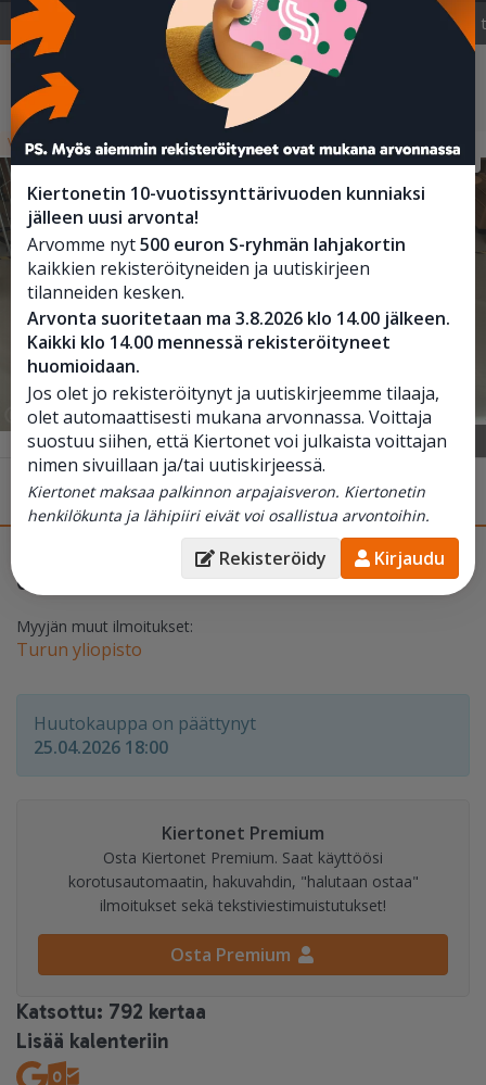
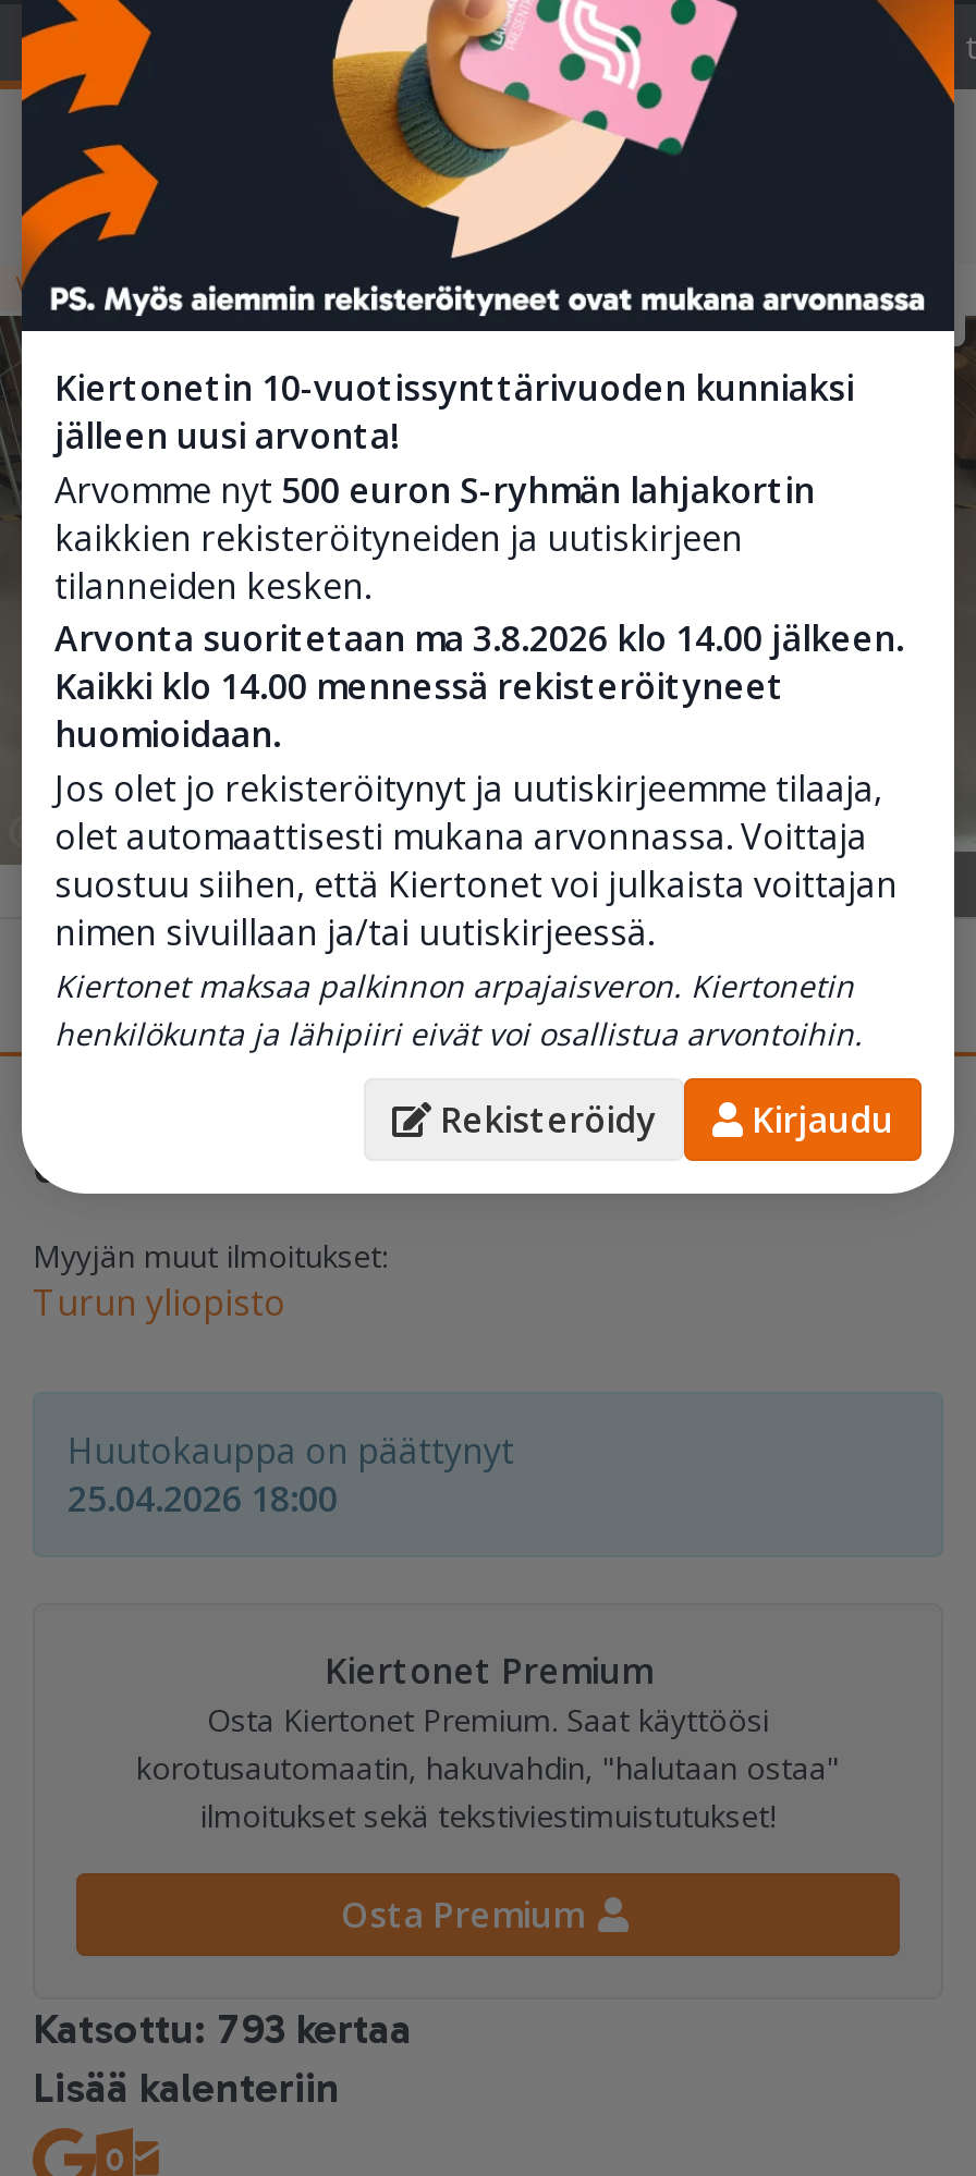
[16,999,206,1024] Katsottu: 792 kertaa -> [33,2003,412,2053] Katsottu: 793 kertaa

